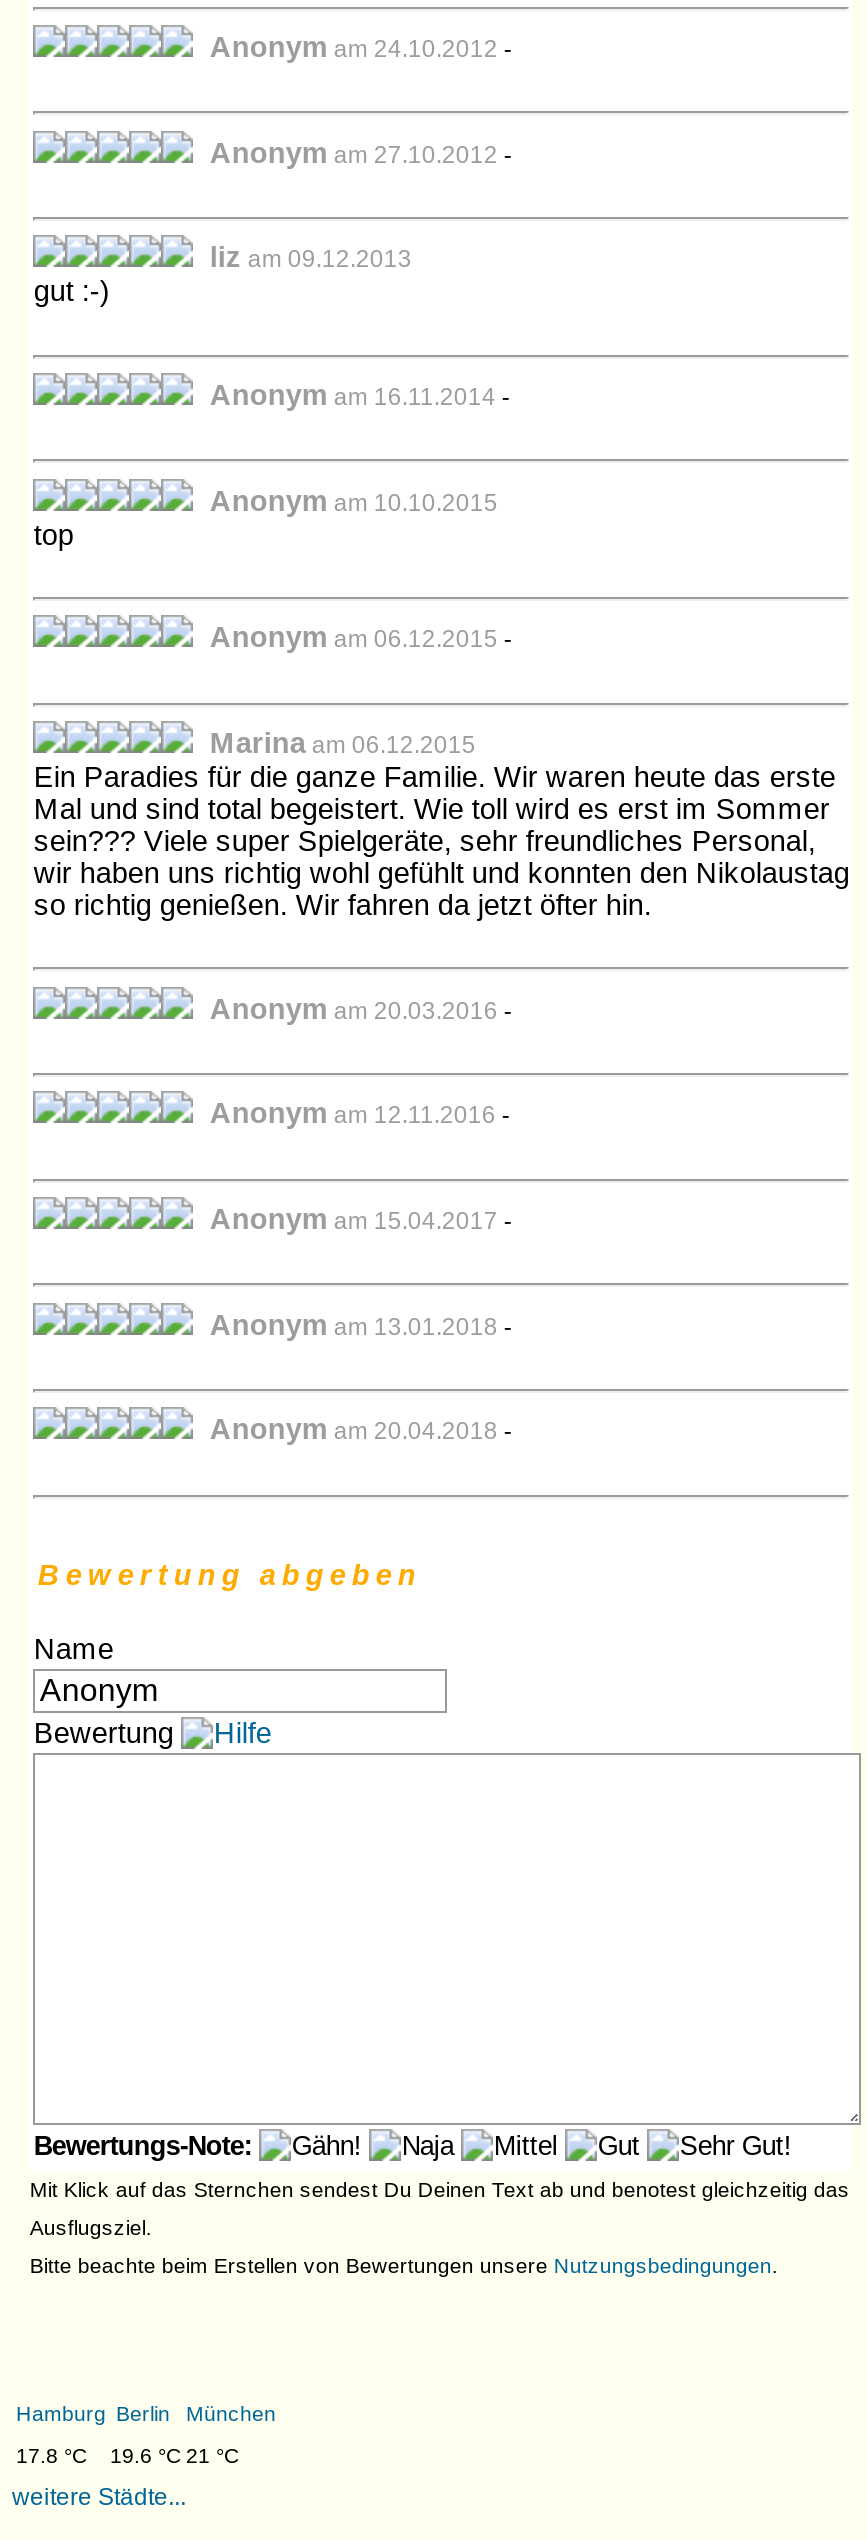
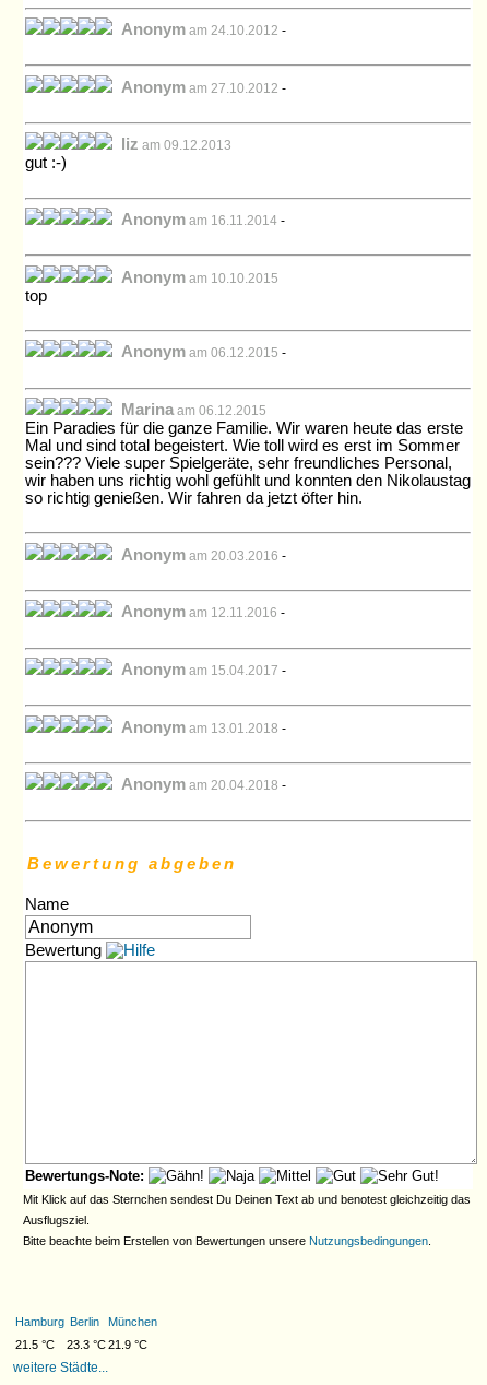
[16,2443,88,2467] 17.8 °C -> [16,1338,55,1351] 21.5 °C
[110,2443,240,2467] 19.6 °C 21 °C -> [67,1338,148,1351] 23.3 °C 21.9 °C

